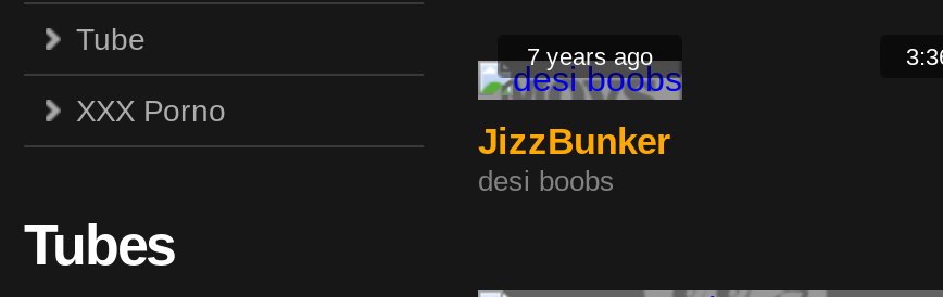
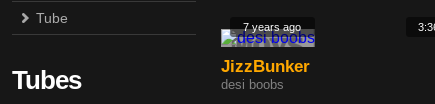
[76,93,226,128] XXX Porno -> none

